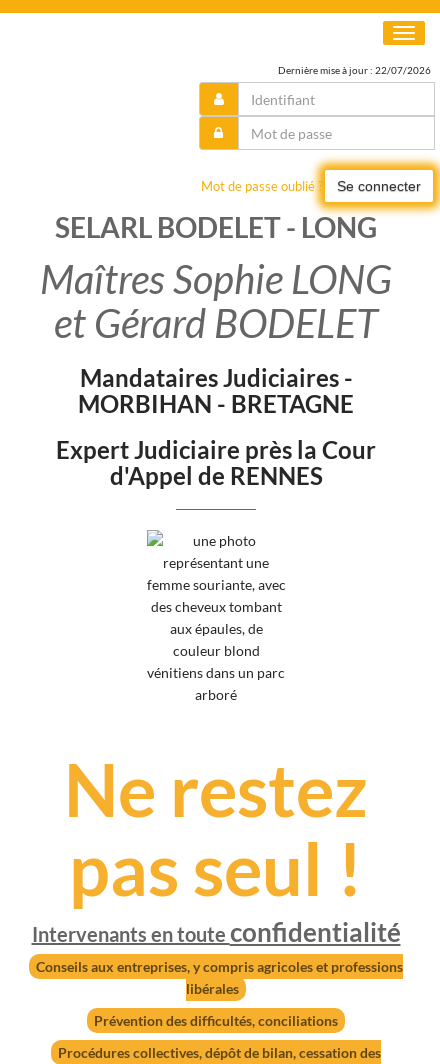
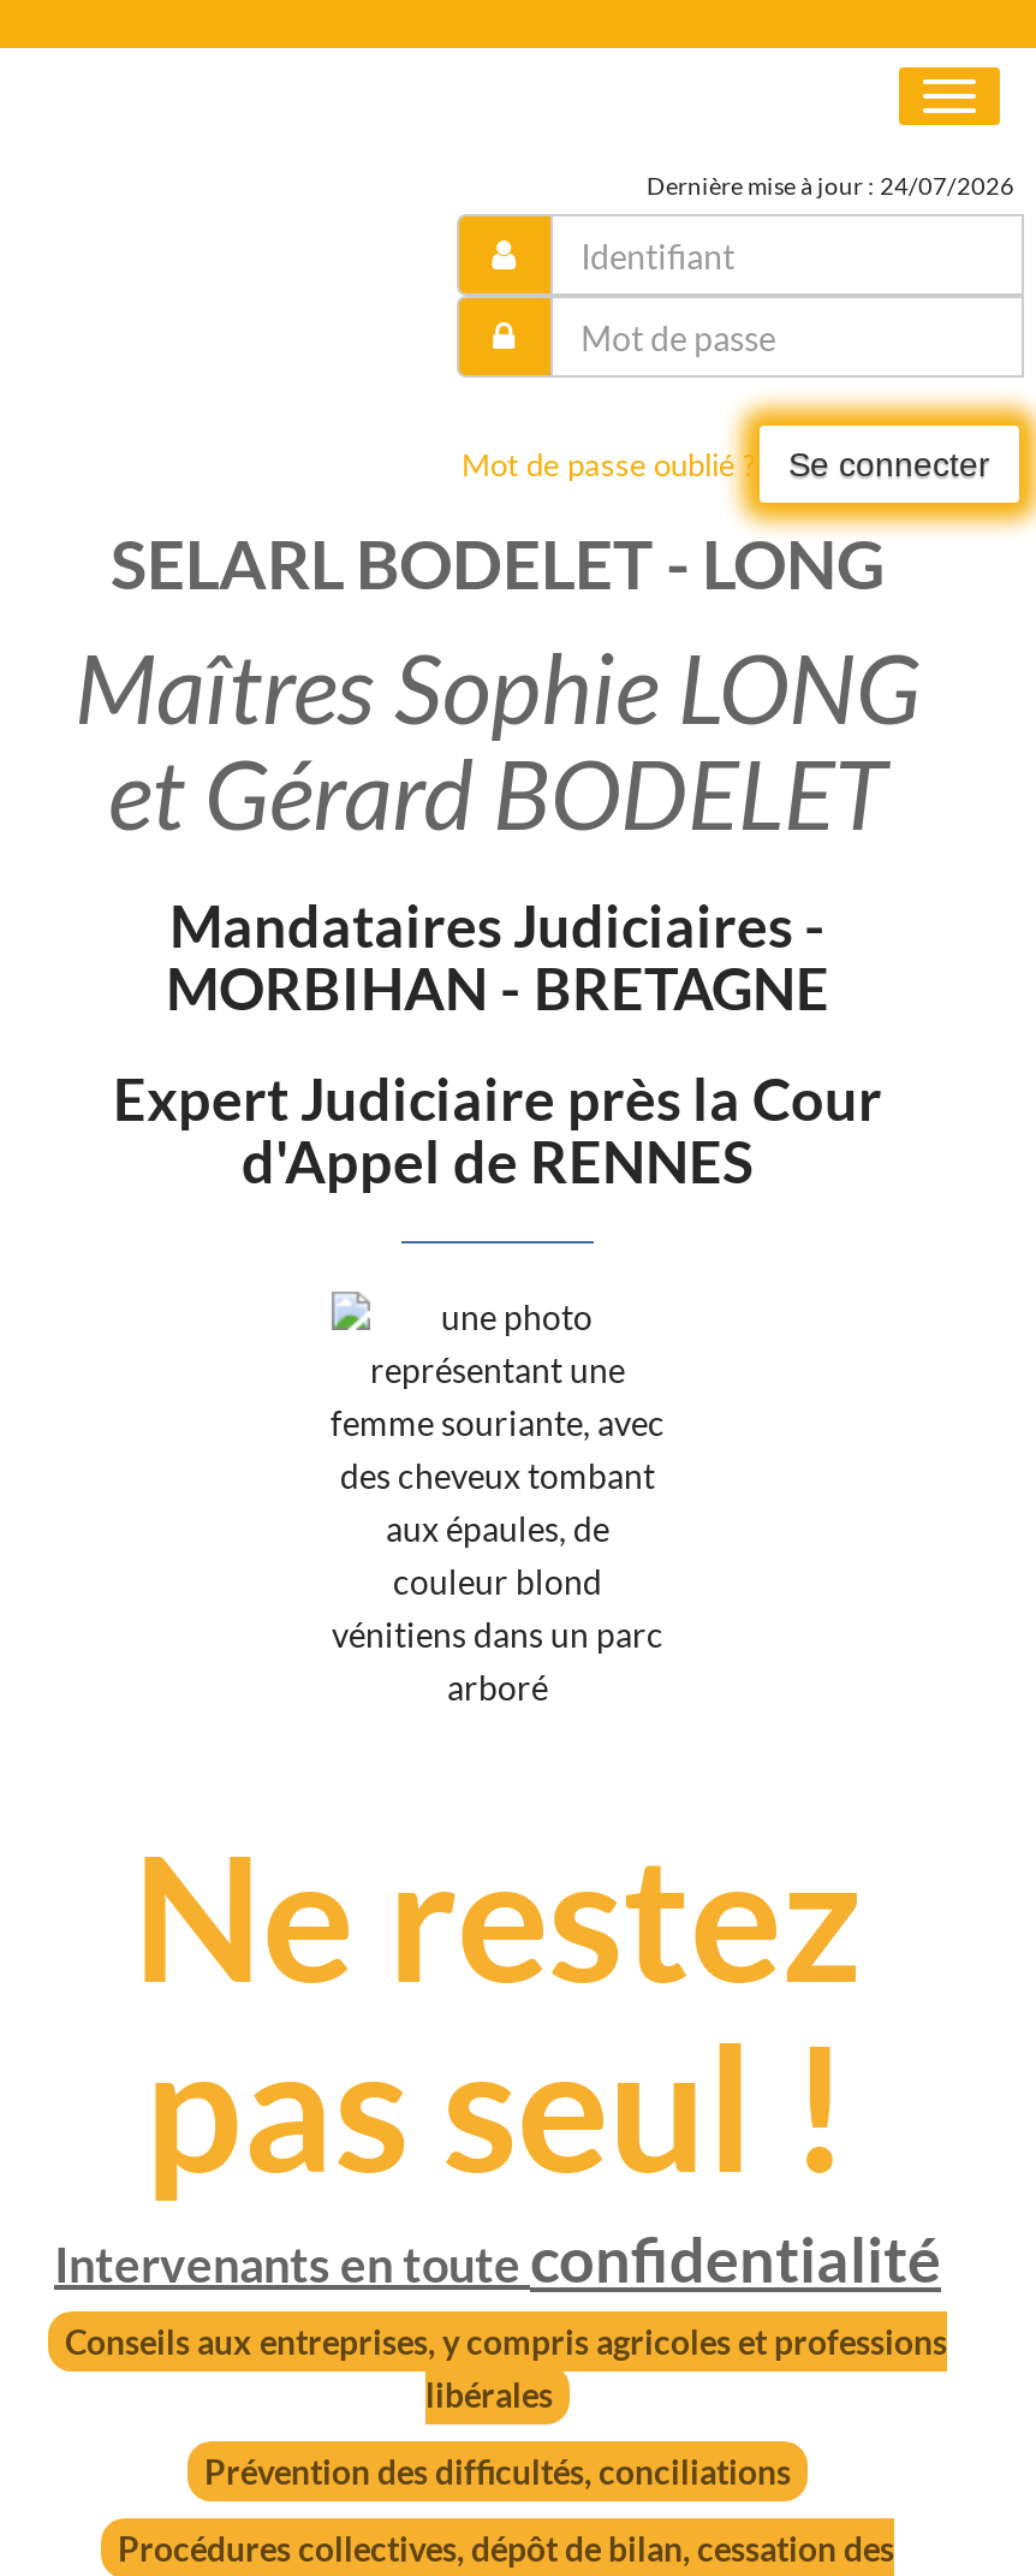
[278,64,431,76] Dernière mise à jour : 22/07/2026 -> [647,171,1014,200] Dernière mise à jour : 24/07/2026

